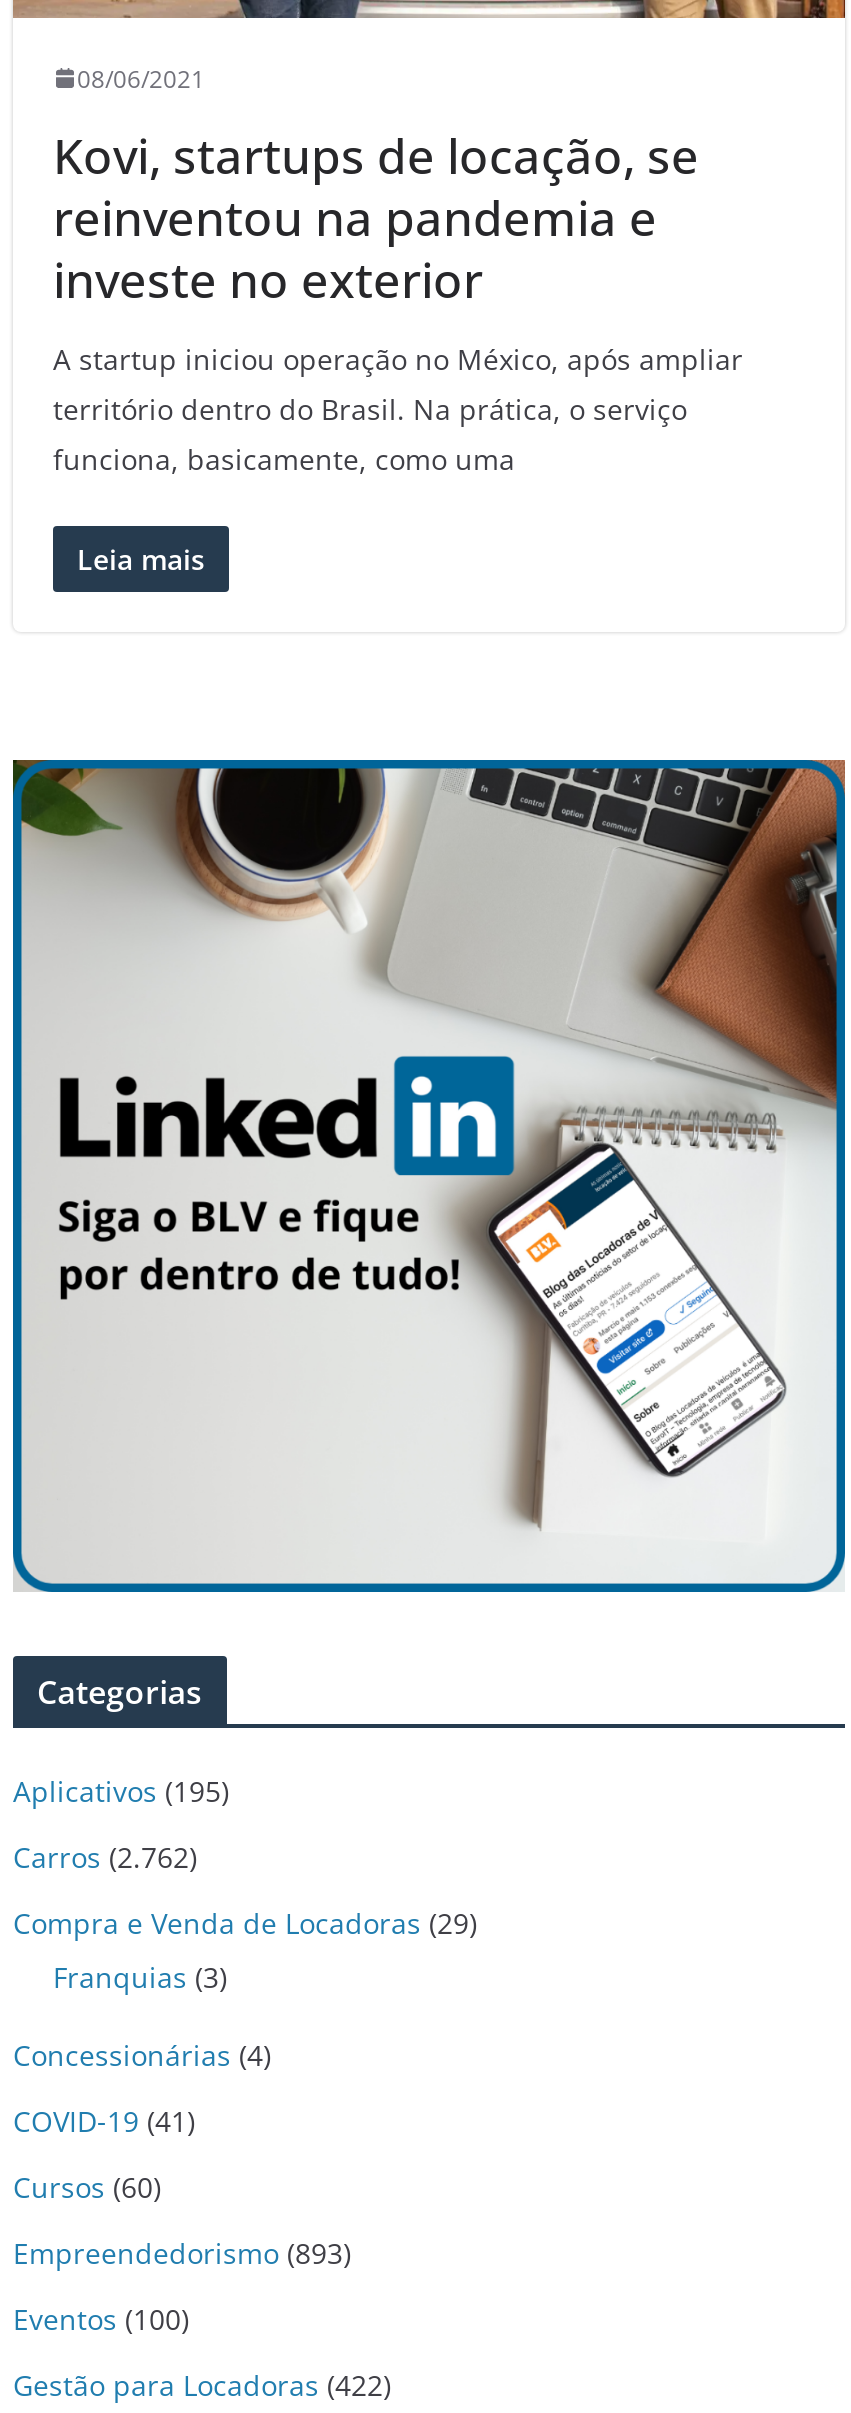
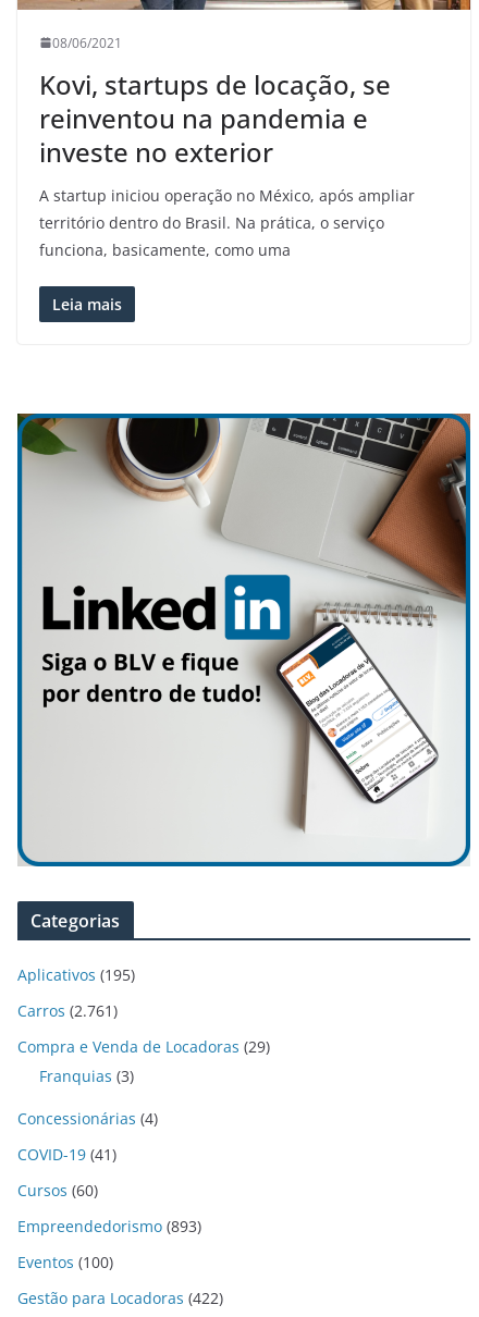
[13,1837,197,1875] Carros (2.762) -> [17,1000,118,1021] Carros (2.761)

